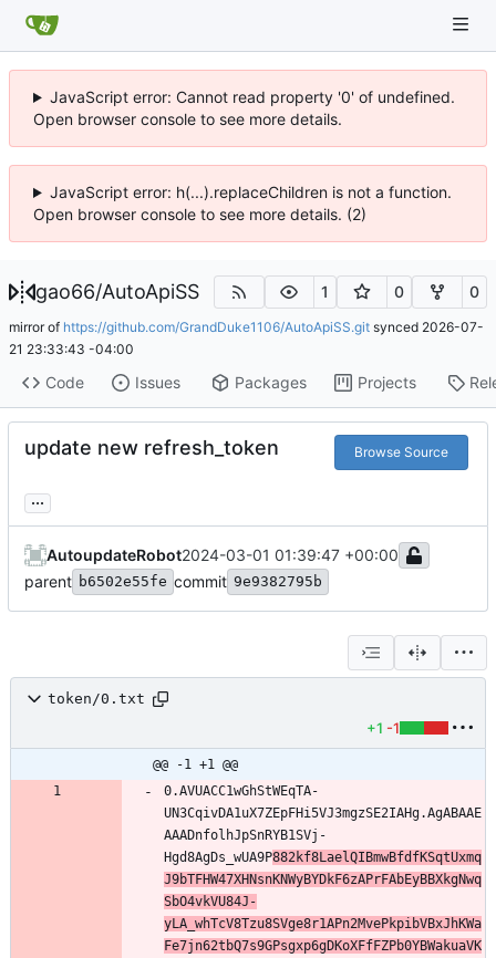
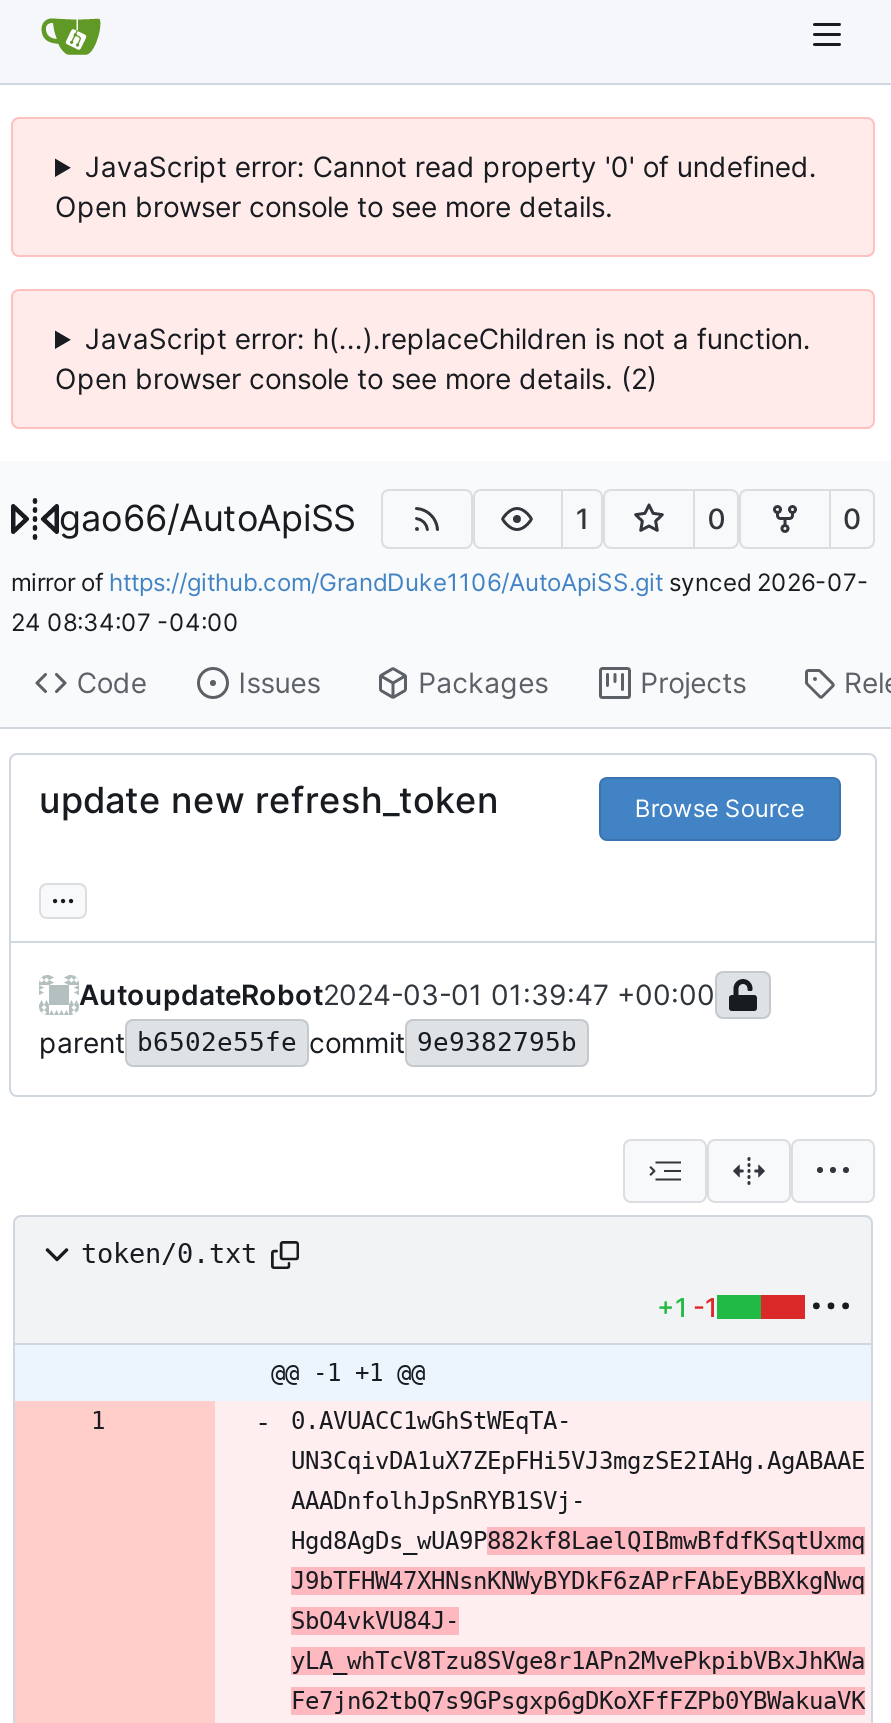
[9,340,134,357] 21 23:33:43 -04:00 -> [11,606,239,636] 24 08:34:07 -04:00

